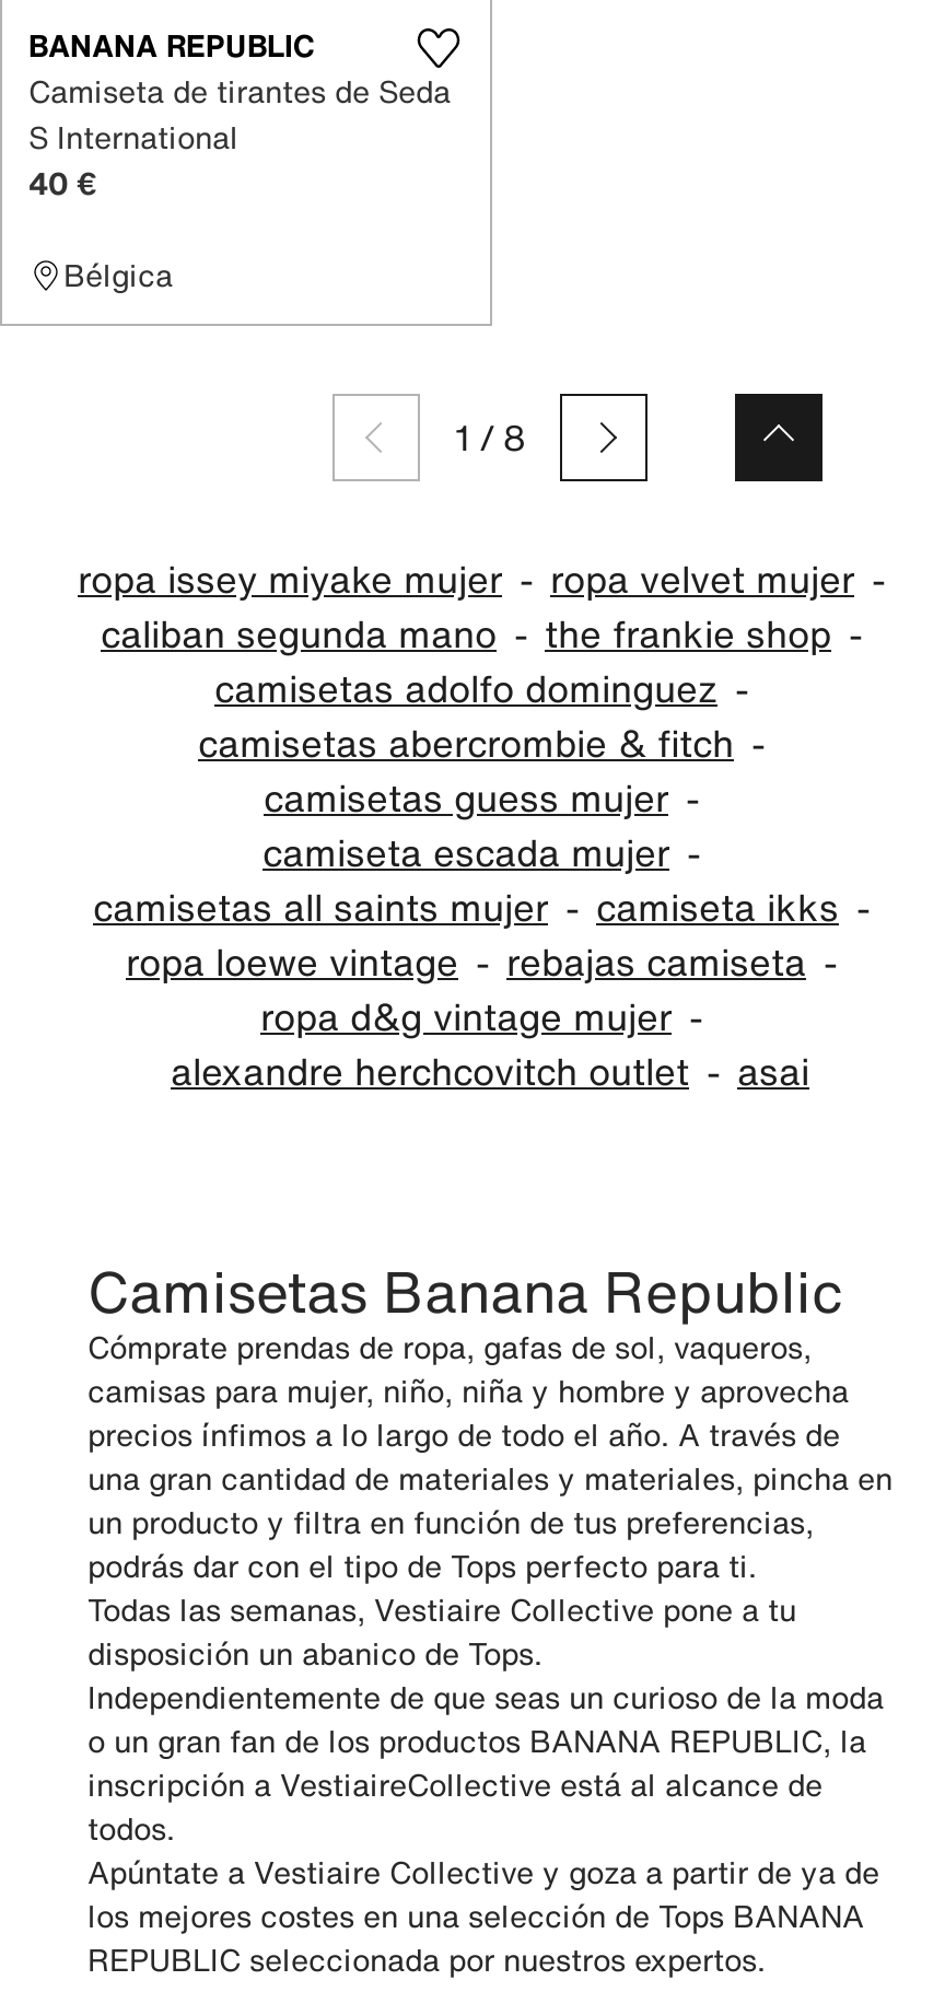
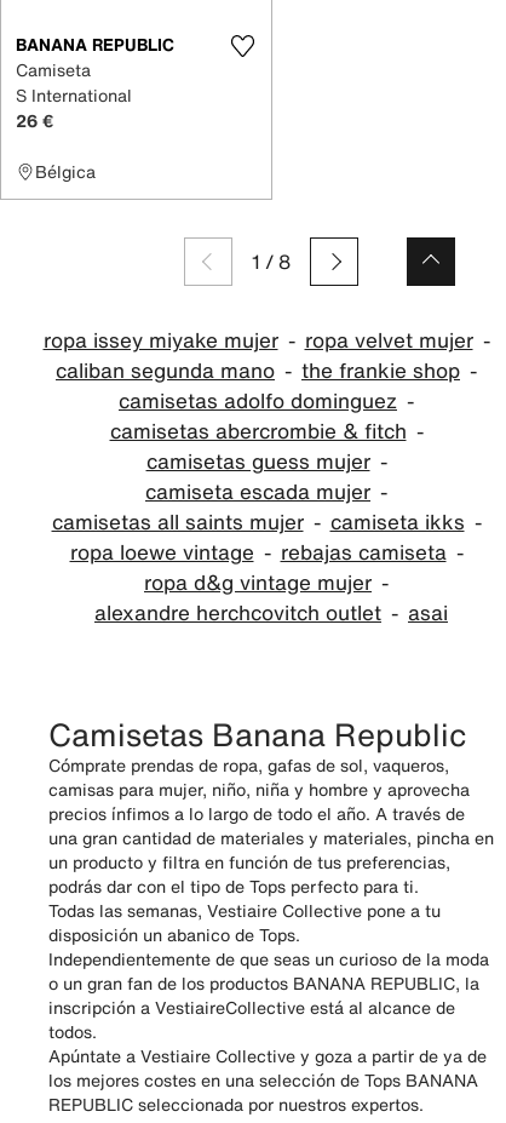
[28,68,451,114] Camiseta de tirantes de Seda -> [16,57,91,82] Camiseta
[28,160,96,206] 40 € -> [16,108,53,133] 26 €

